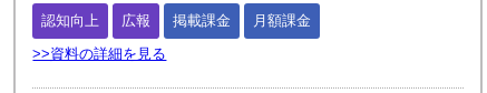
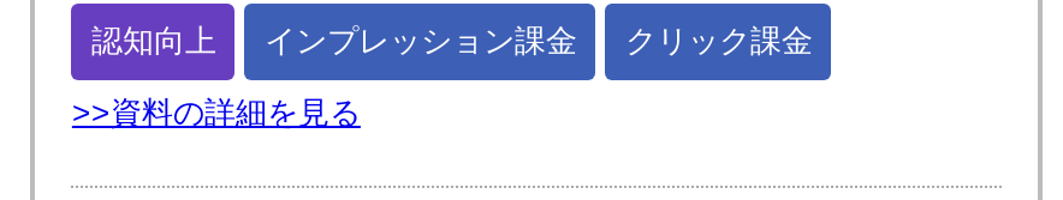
[122,12,311,29] 広報 | 掲載課金 | 月額課金 -> [264,23,813,59] インプレッション課金 | クリック課金

